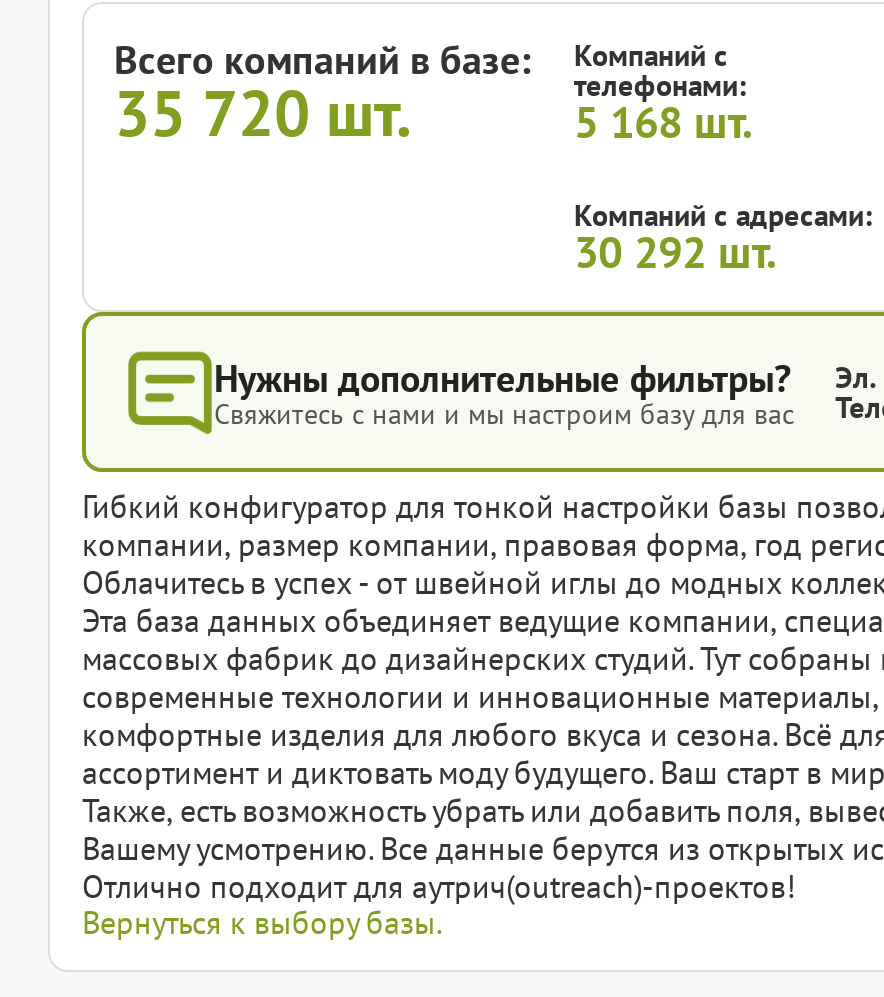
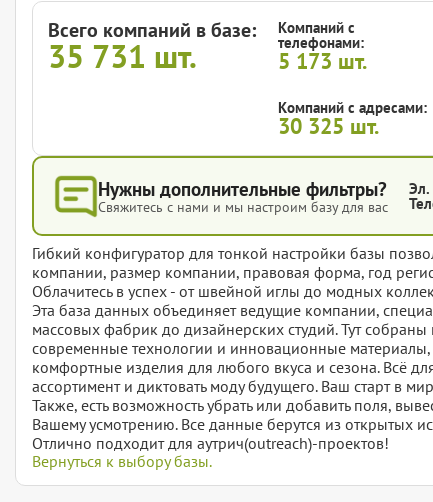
[114,70,412,154] 35 720шт. -> [48,35,197,77] 35 731шт.
[574,94,752,150] 5 168шт. -> [278,47,367,75] 5 173шт.
[574,224,776,280] 30 292 шт. -> [278,112,379,140] 30 325 шт.

